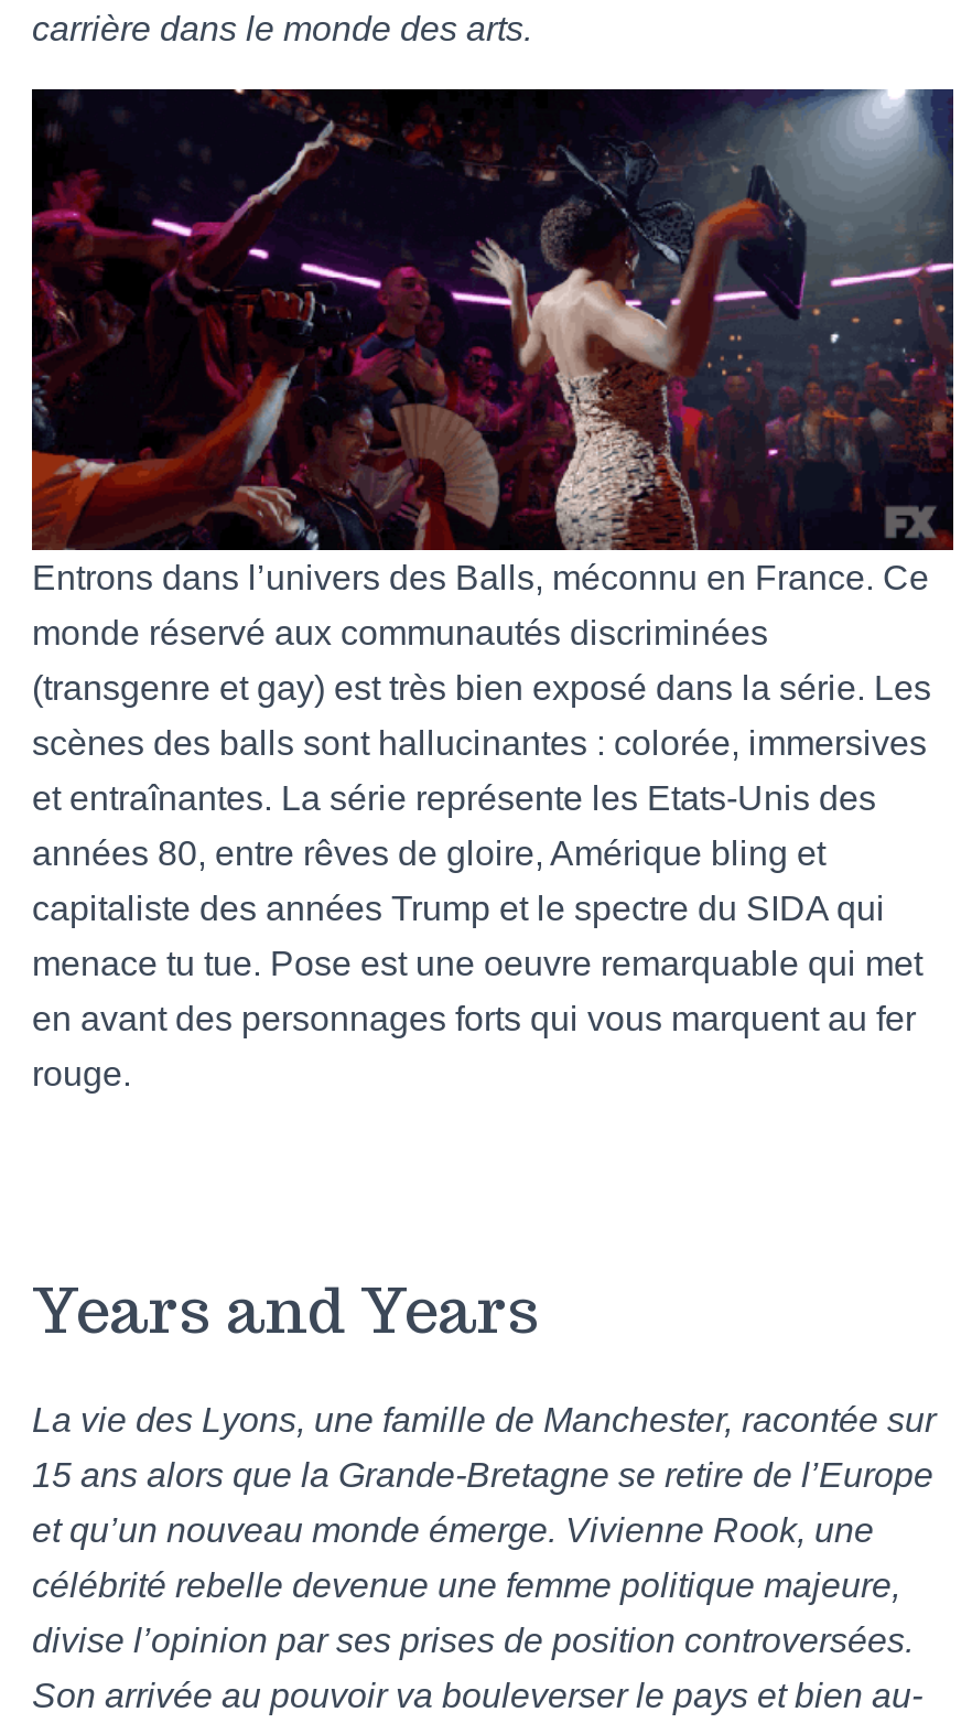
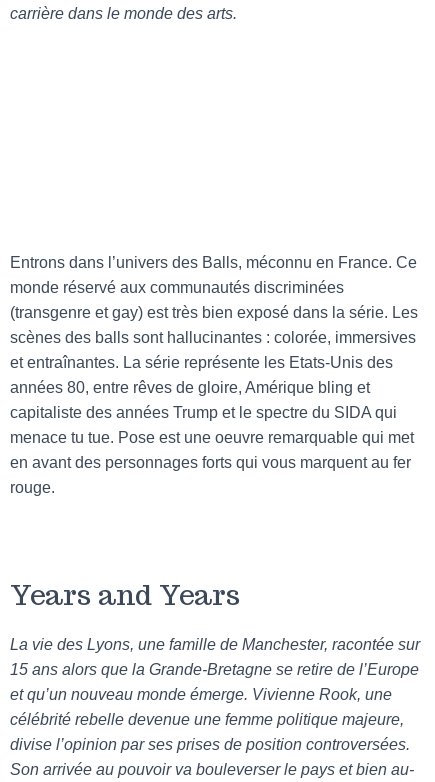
[30,87,955,552] [image] -> none

